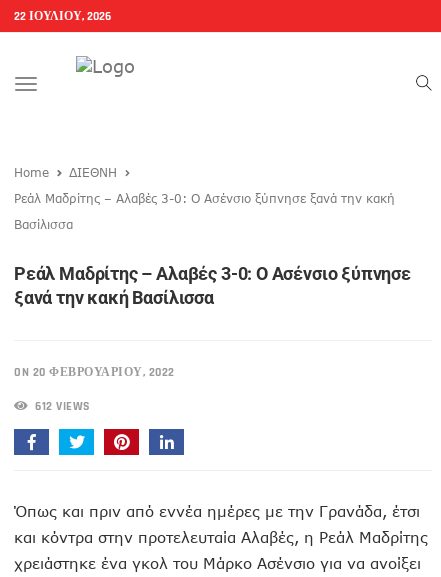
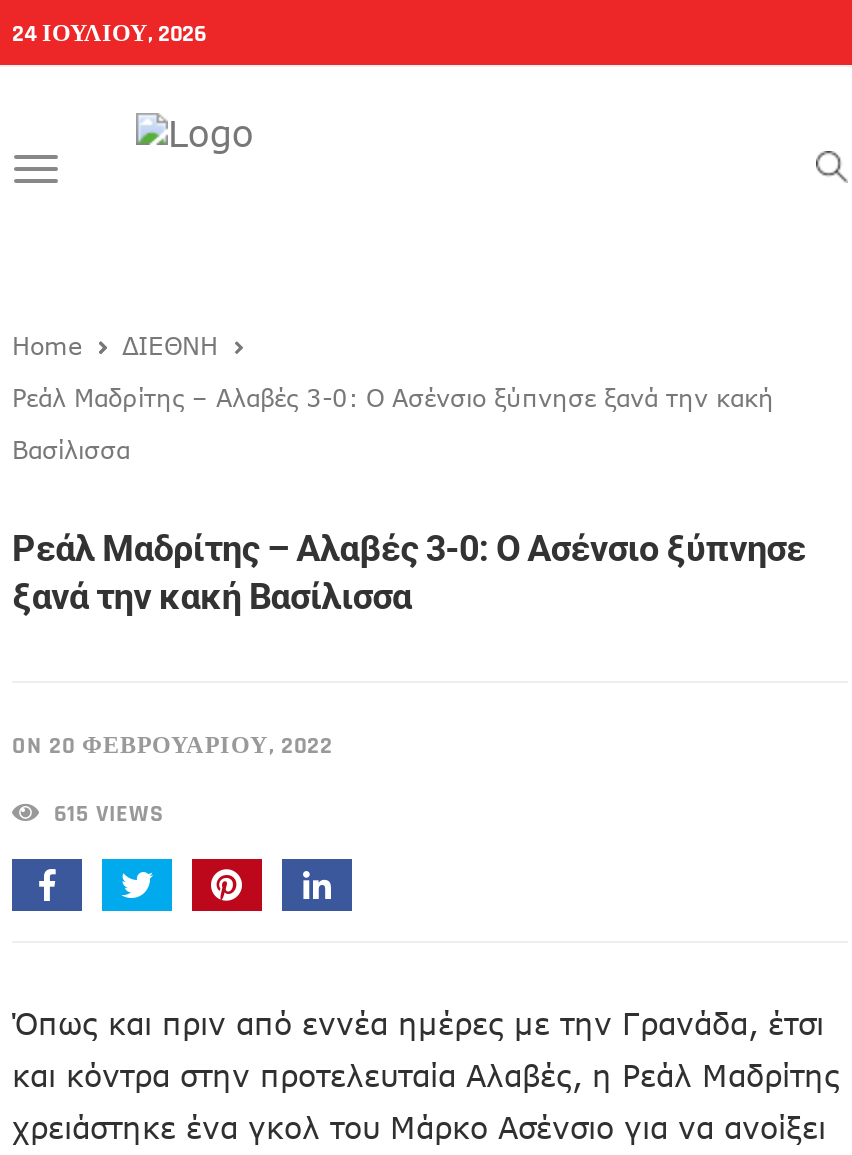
[14,9,111,24] 22 ΙΟΥΛΊΟΥ, 2026 -> [12,19,206,49] 24 ΙΟΥΛΊΟΥ, 2026
[31,399,89,414] 612 VIEWS -> [47,799,163,829] 615 VIEWS

